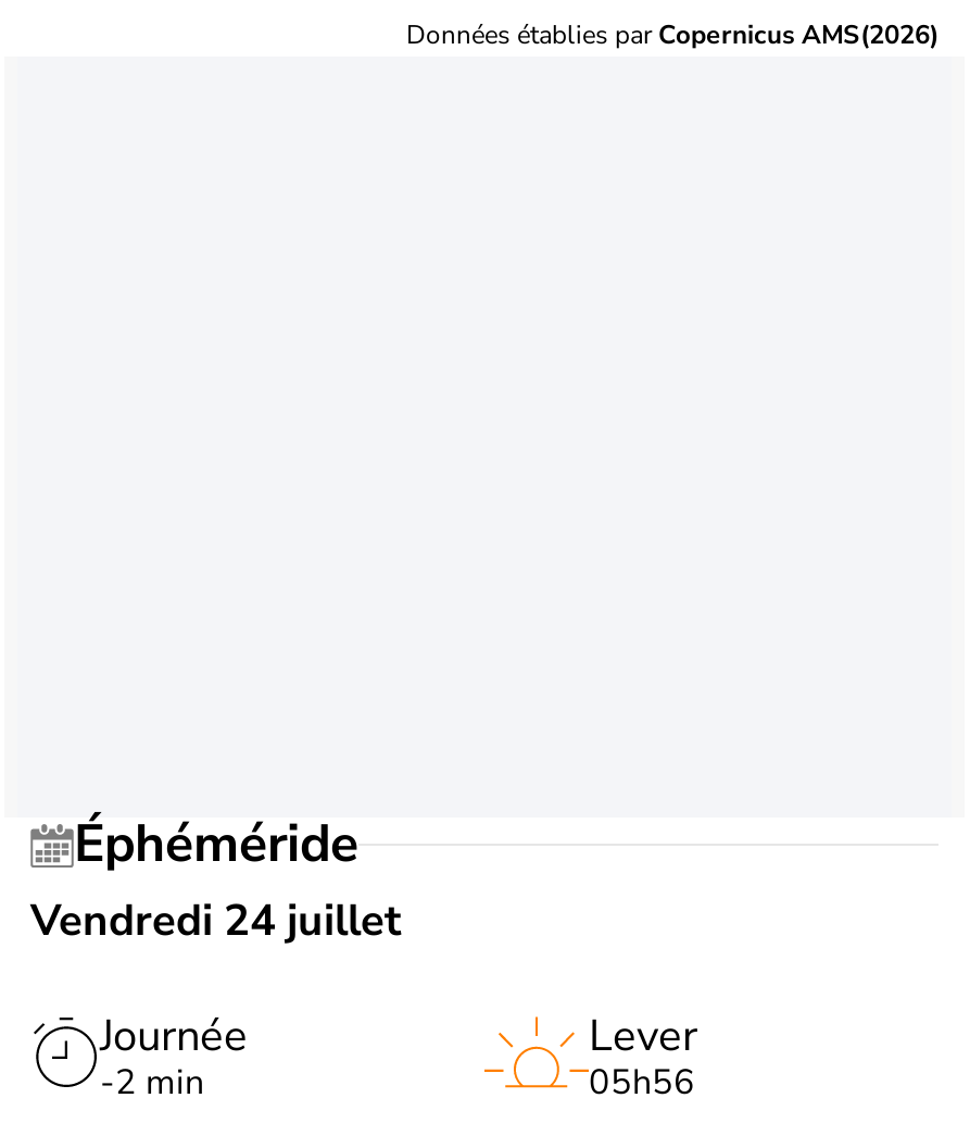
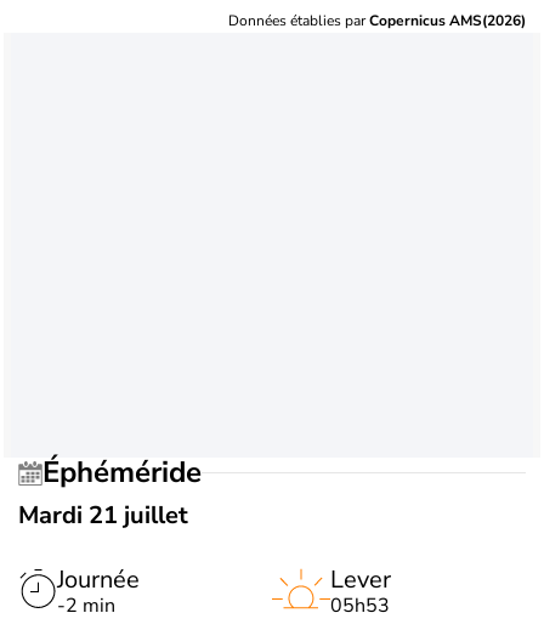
[30,891,402,950] Vendredi 24 juillet -> [18,499,188,531] Mardi 21 juillet
[589,1058,695,1106] 05h56 -> [330,592,390,619] 05h53

